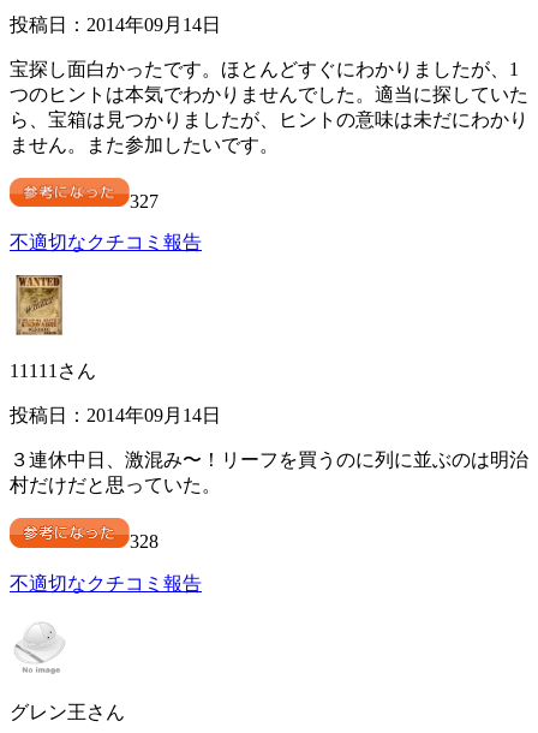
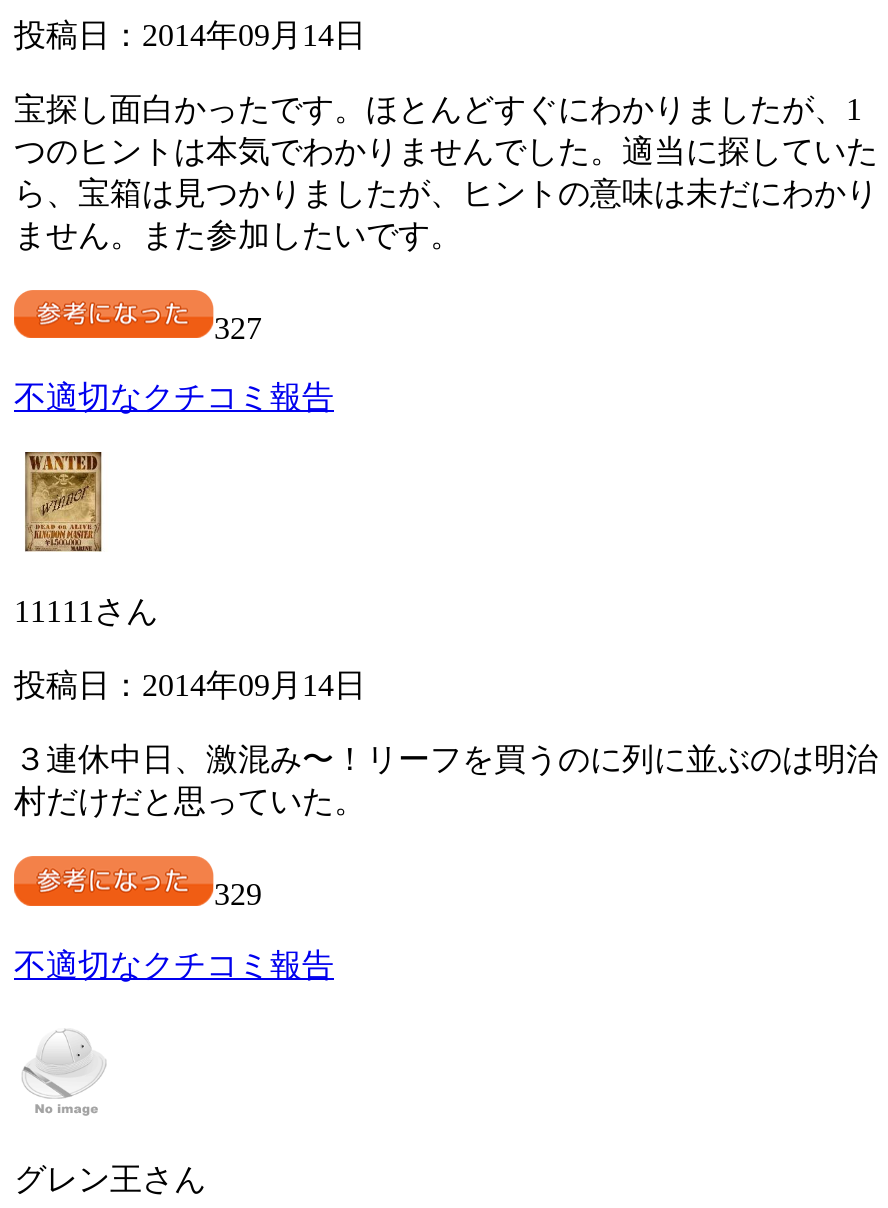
[130,531,159,551] 328 -> [214,877,262,911] 329

